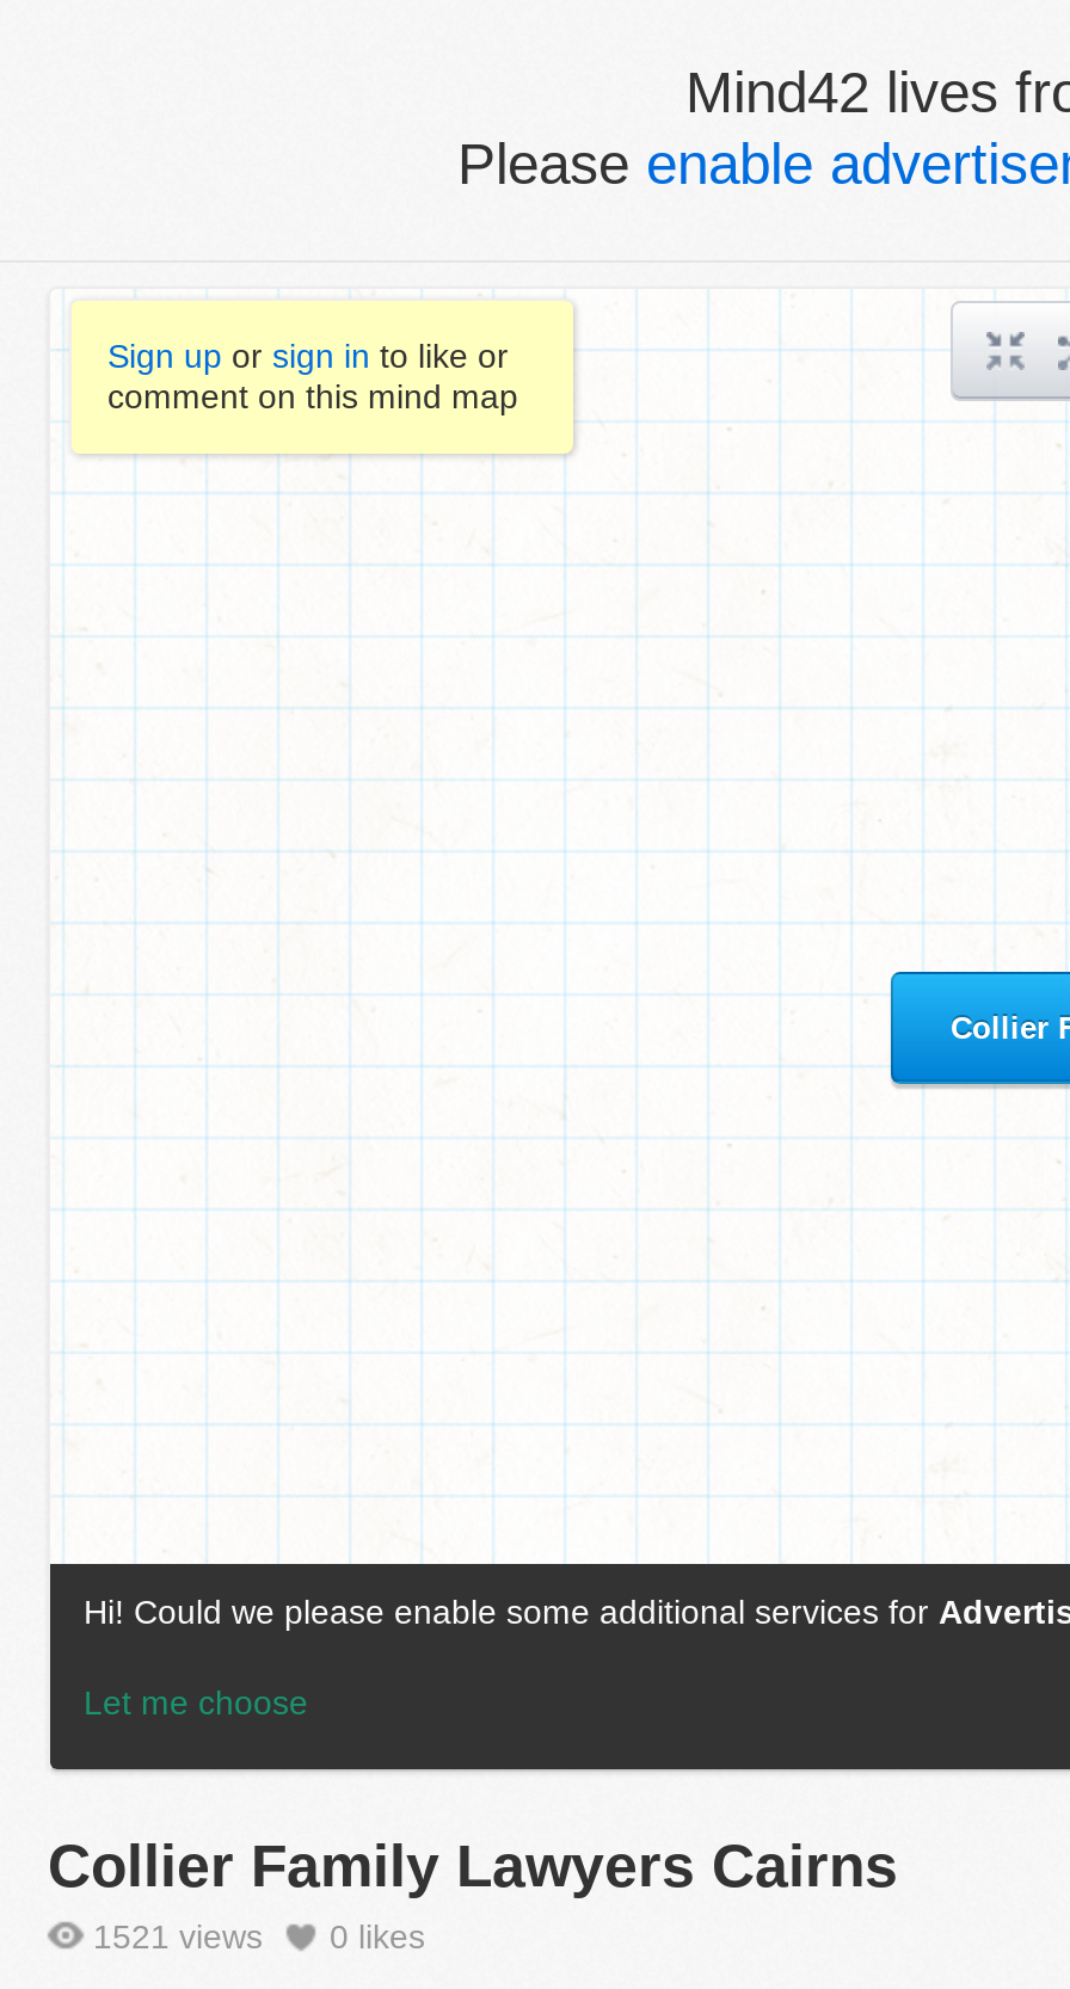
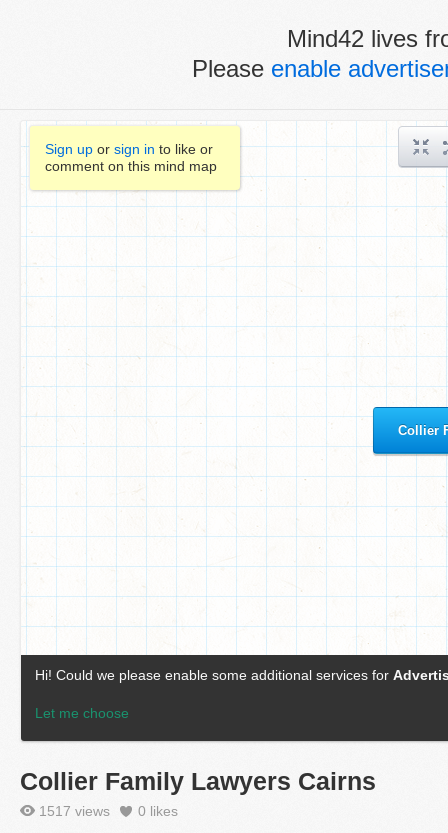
[84,1917,425,1956] 1521 views 0 likes -> [35,803,178,819] 1517 views 0 likes

